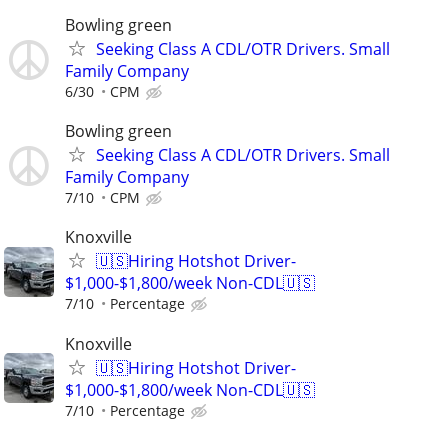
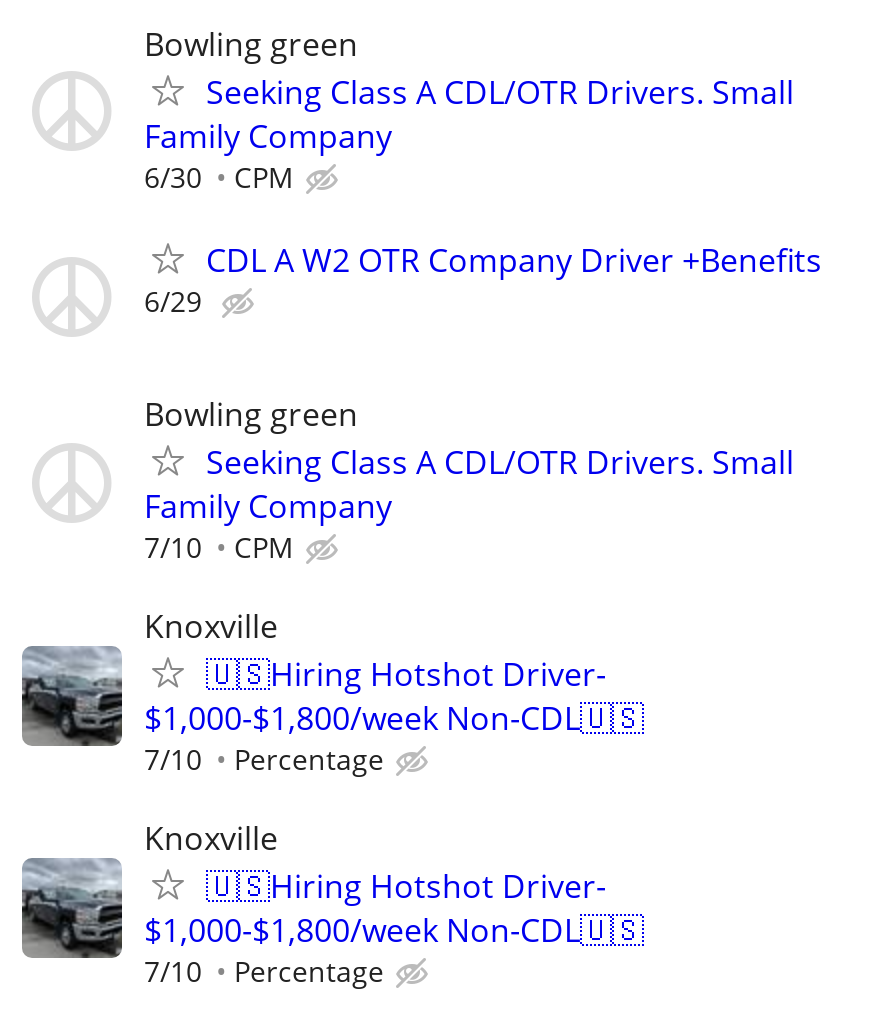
none -> [144,237,822,319] CDL A W2 OTR Company Driver +Benefits | 6/29

